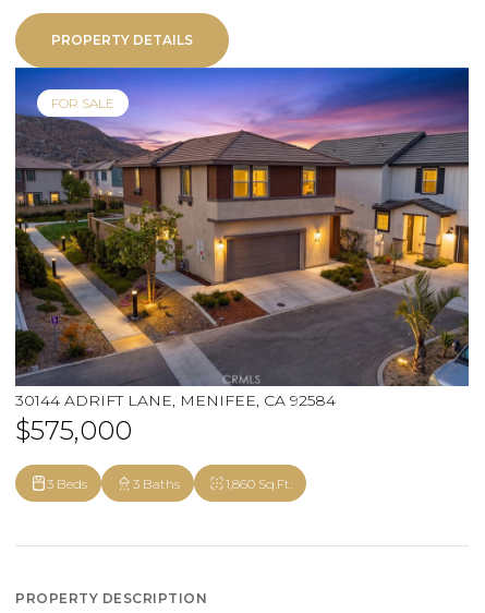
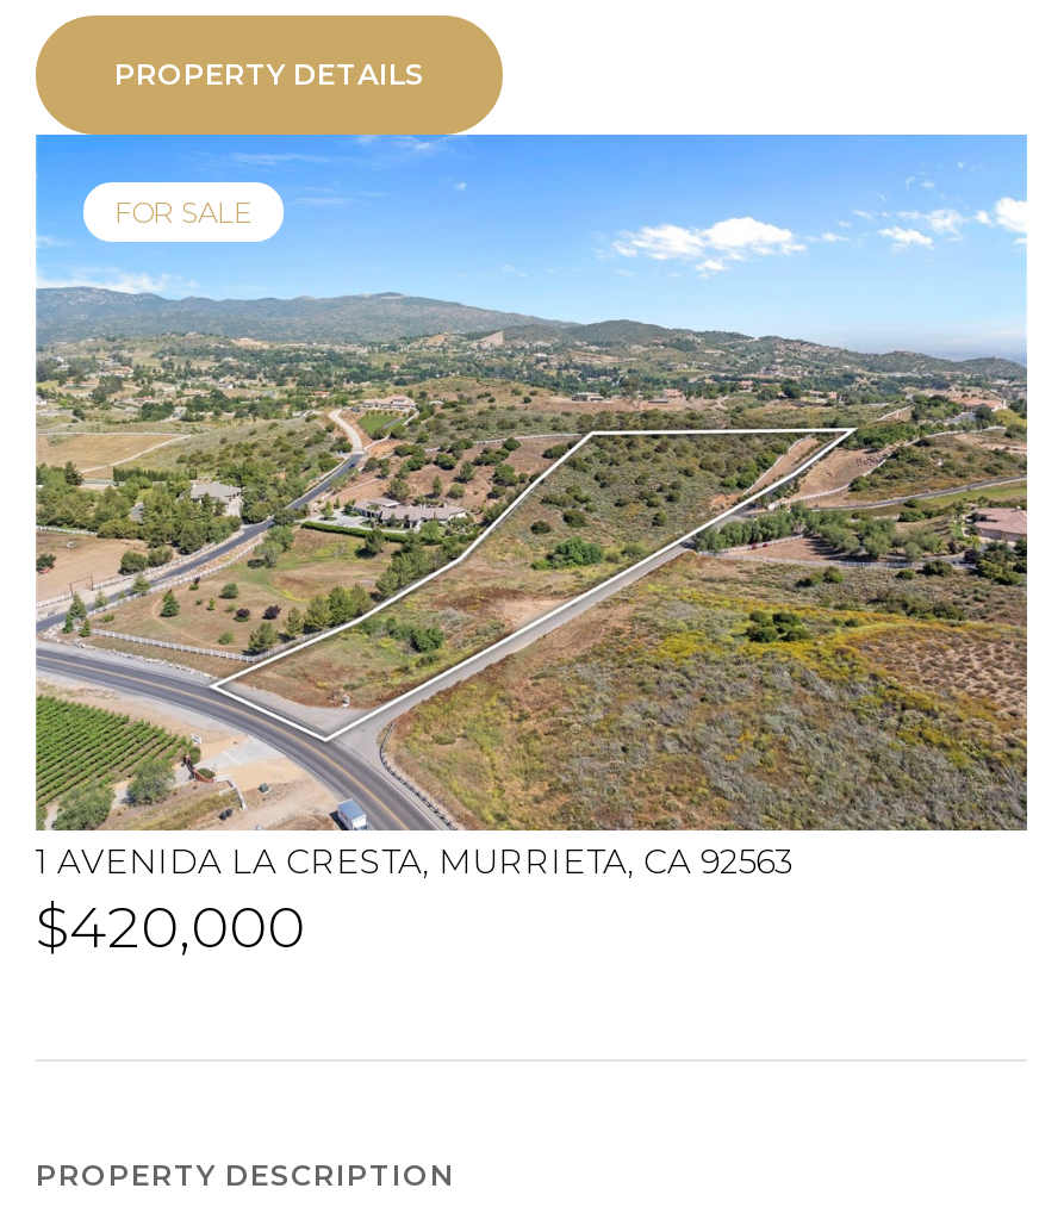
[14,67,470,491] [image] | 30144 ADRIFT LANE, MENIFEE, CA 92584 | $575,000 | 3 Beds | 3 Baths | 1,860 Sq.Ft. -> [33,132,1029,962] [image] | 1 AVENIDA LA CRESTA, MURRIETA, CA 92563 | $420,000

